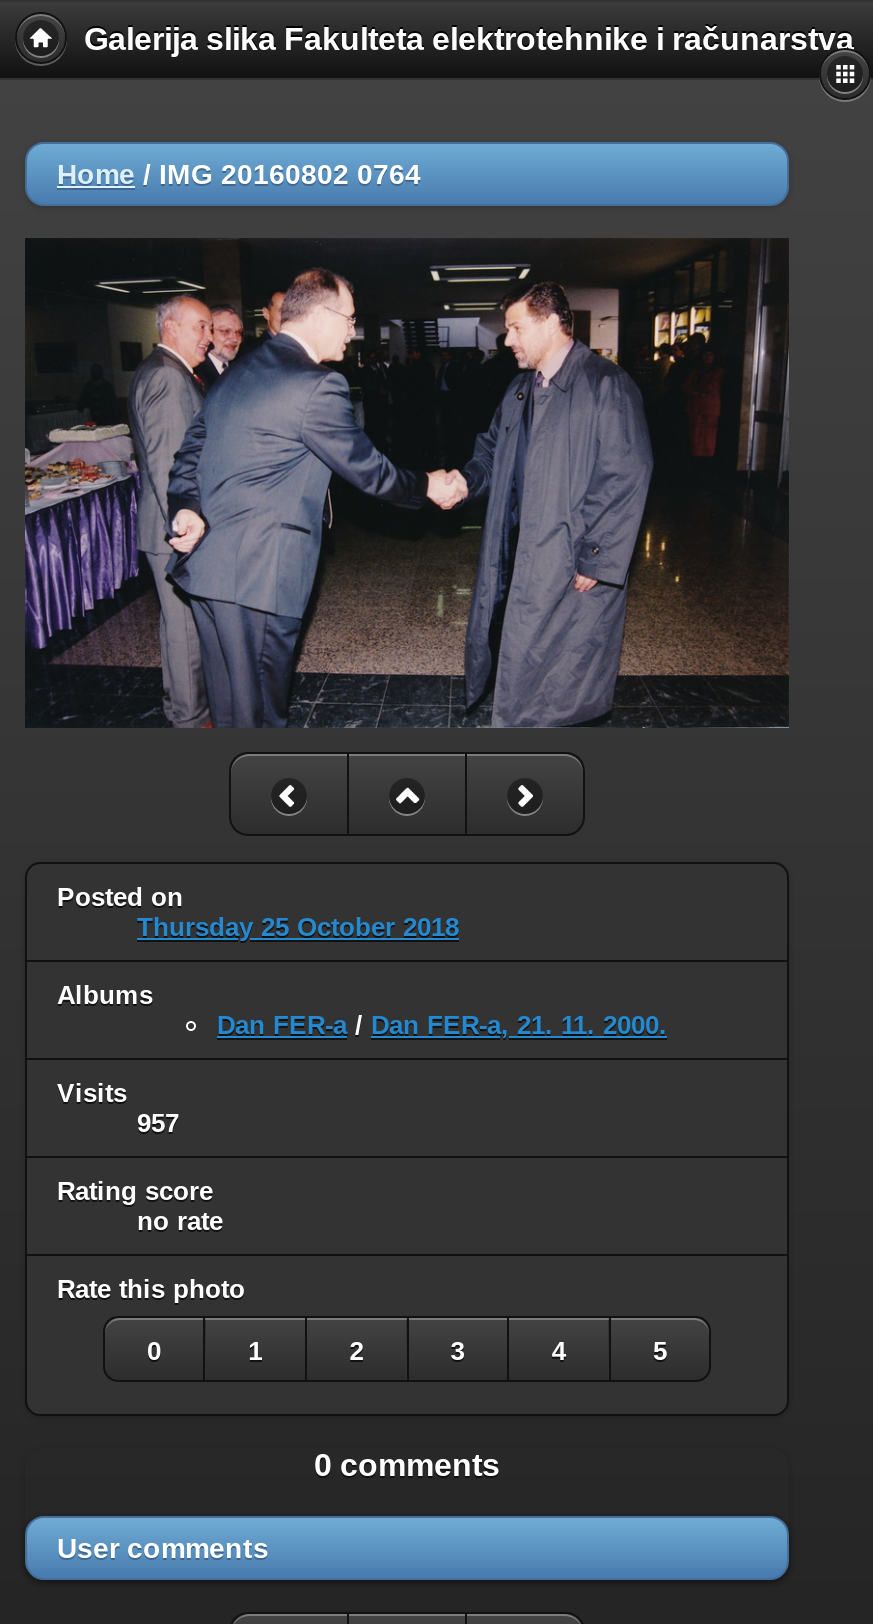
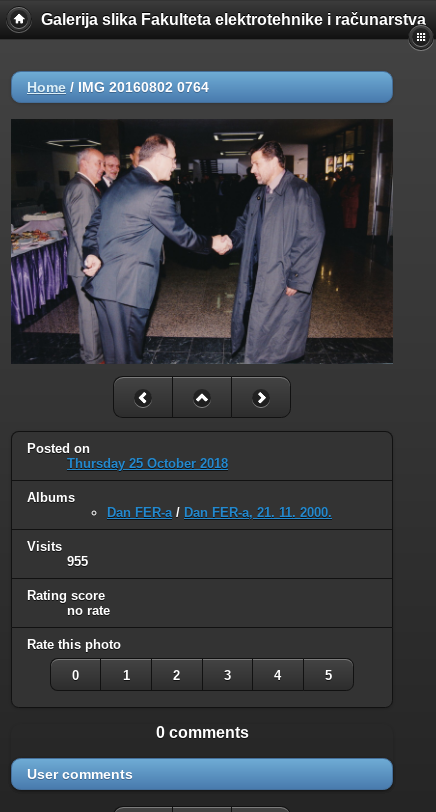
[137,1108,179,1138] 957 -> [67,554,88,569] 955

